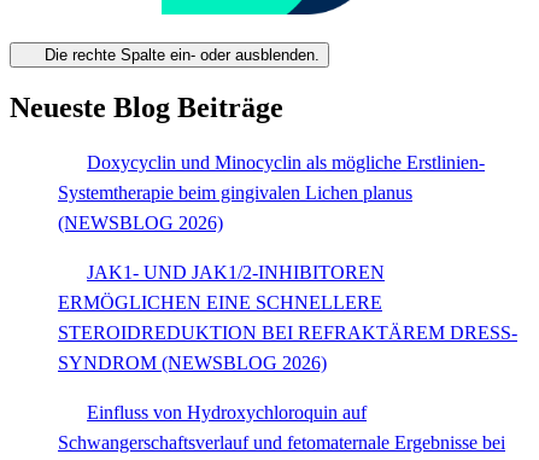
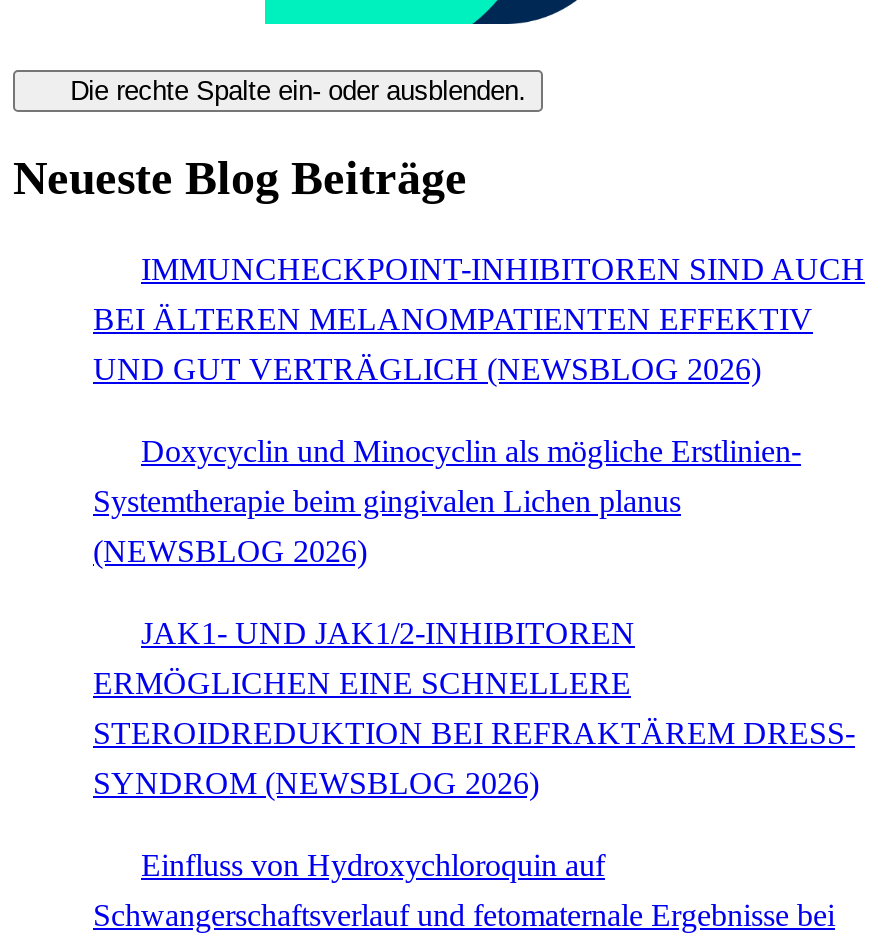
none -> [93,253,865,387] IMMUNCHECKPOINT-INHIBITOREN SIND AUCH | BEI ÄLTEREN MELANOMPATIENTEN EFFEKTIV | UND GUT VERTRÄGLICH (NEWSBLOG 2026)

